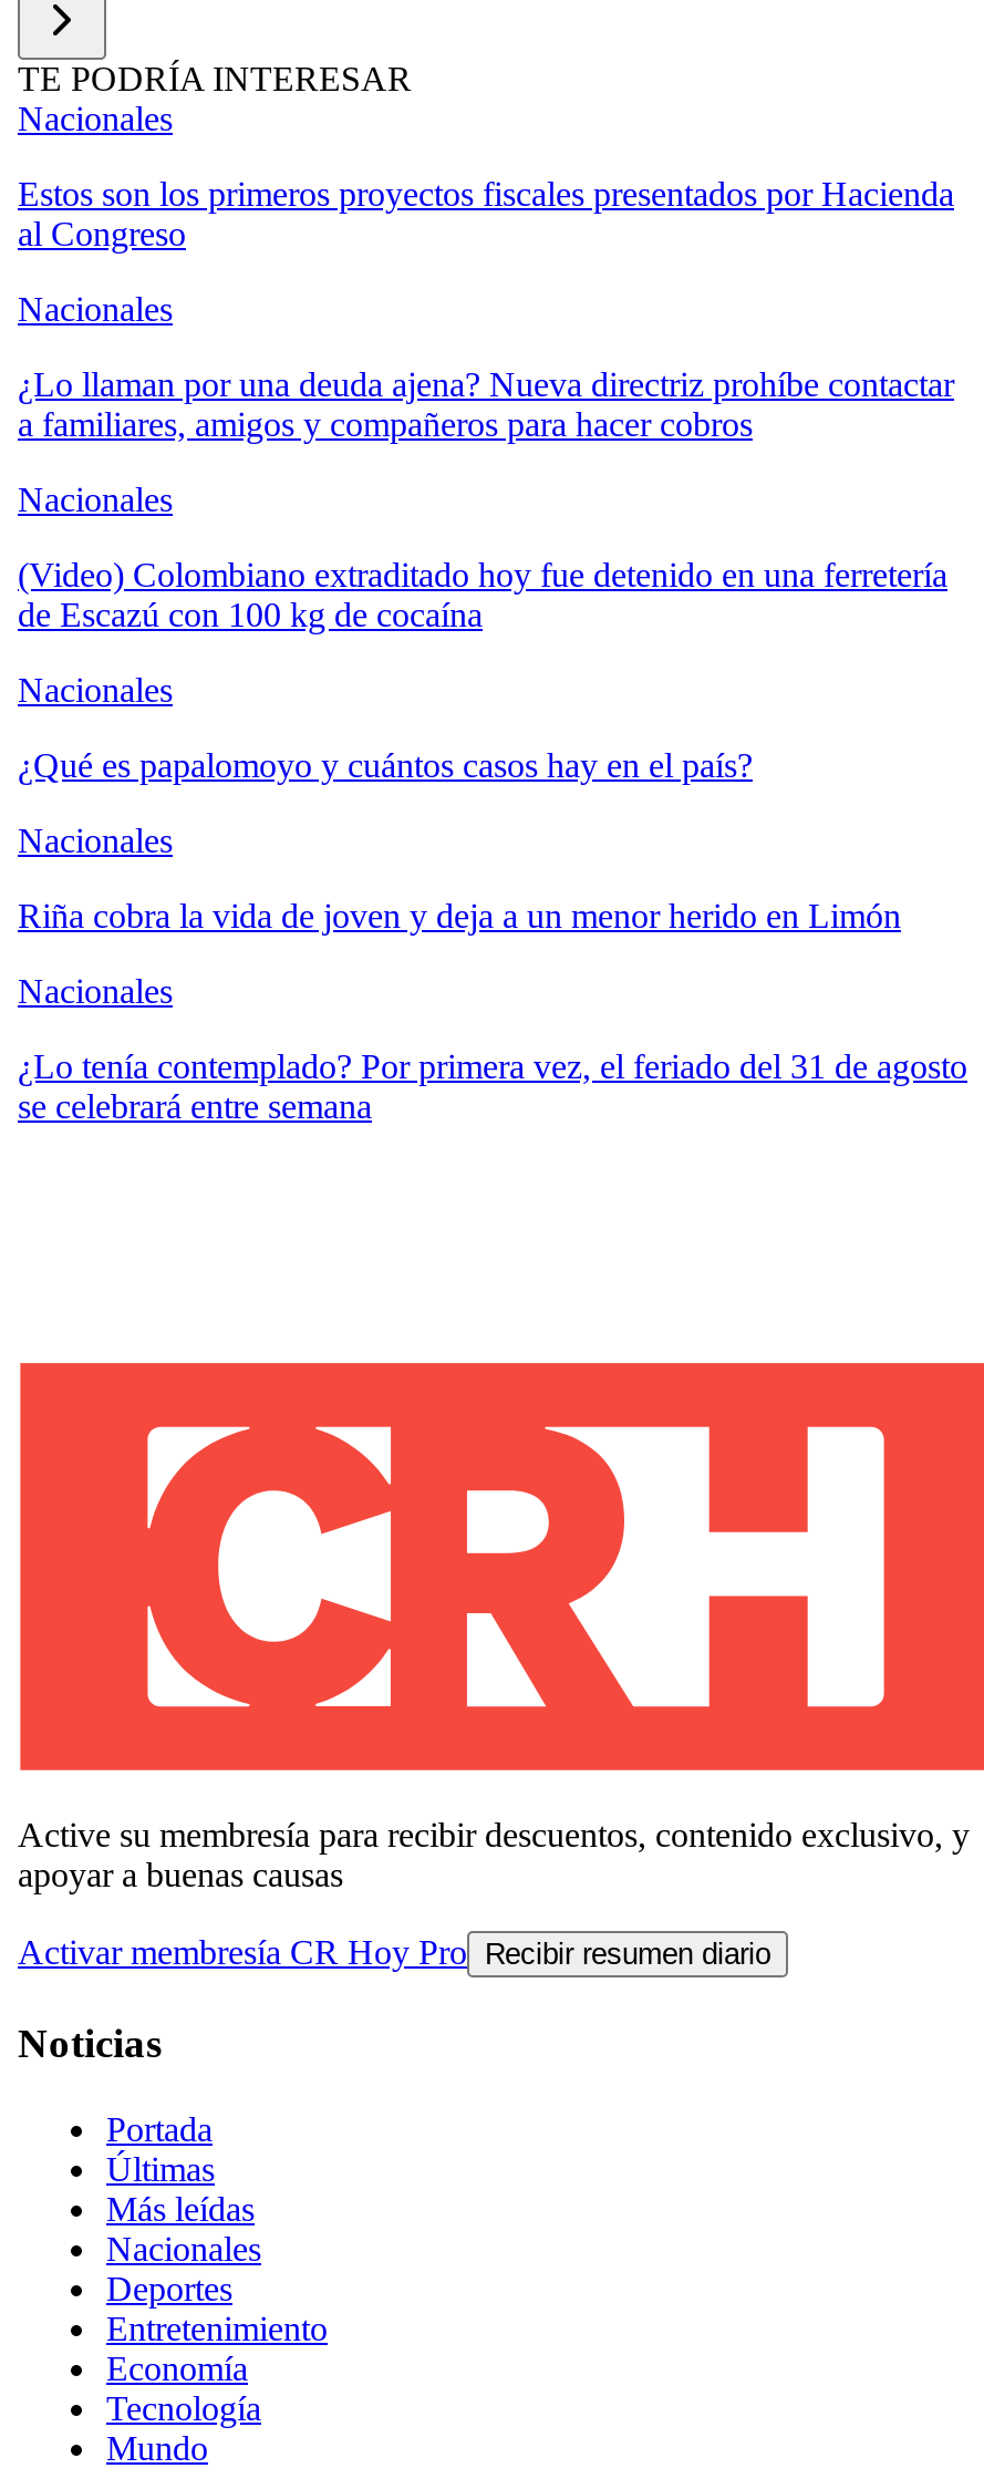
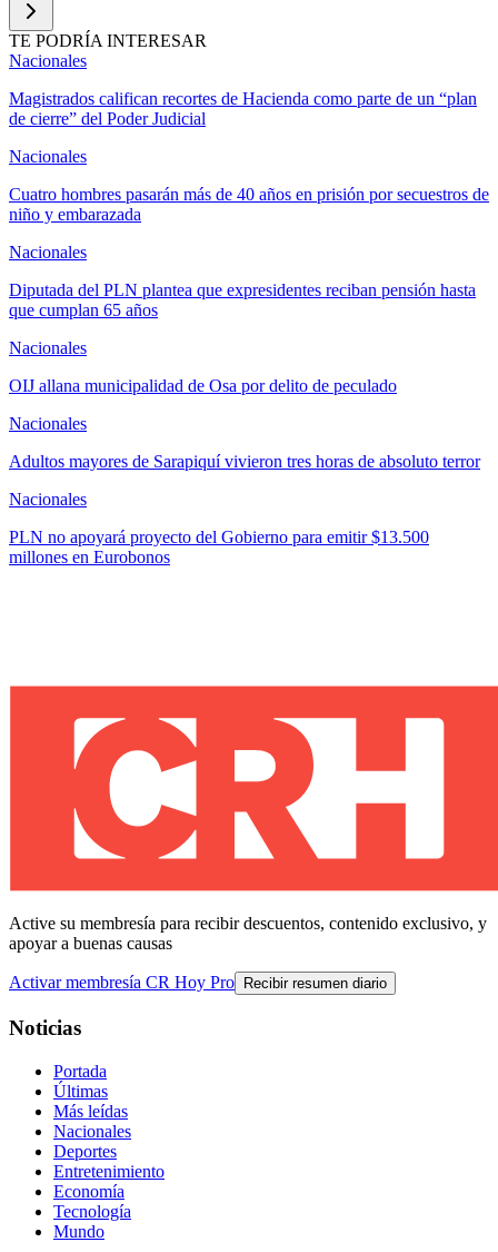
[18,175,954,253] Estos son los primeros proyectos fiscales presentados por Hacienda | al Congreso -> [9,89,477,128] Magistrados califican recortes de Hacienda como parte de un “plan | de cierre” del Poder Judicial
[18,366,954,443] ¿Lo llaman por una deuda ajena? Nueva directriz prohíbe contactar | a familiares, amigos y compañeros para hacer cobros -> [9,185,489,224] Cuatro hombres pasarán más de 40 años en prisión por secuestros de | niño y embarazada
[18,556,947,634] (Video) Colombiano extraditado hoy fue detenido en una ferretería | de Escazú con 100 kg de cocaína -> [9,281,476,320] Diputada del PLN plantea que expresidentes reciban pensión hasta | que cumplan 65 años
[18,746,753,784] ¿Qué es papalomoyo y cuántos casos hay en el país? -> [9,376,397,395] OIJ allana municipalidad de Osa por delito de peculado
[18,897,901,935] Riña cobra la vida de joven y deja a un menor herido en Limón -> [9,452,480,471] Adultos mayores de Sarapiquí vivieron tres horas de absoluto terror
[18,1048,967,1125] ¿Lo tenía contemplado? Por primera vez, el feriado del 31 de agosto | se celebrará entre semana -> [9,528,429,567] PLN no apoyará proyecto del Gobierno para emitir $13.500 | millones en Eurobonos

